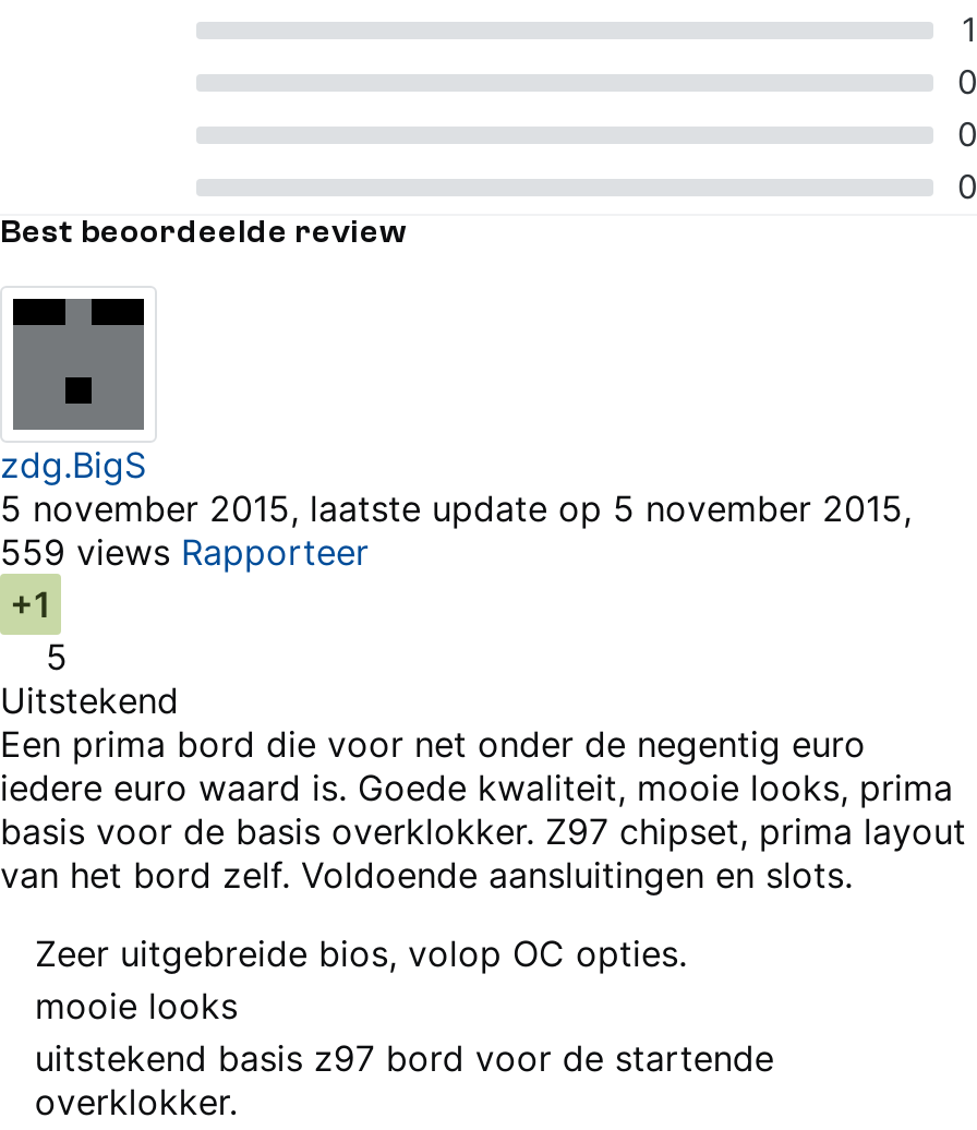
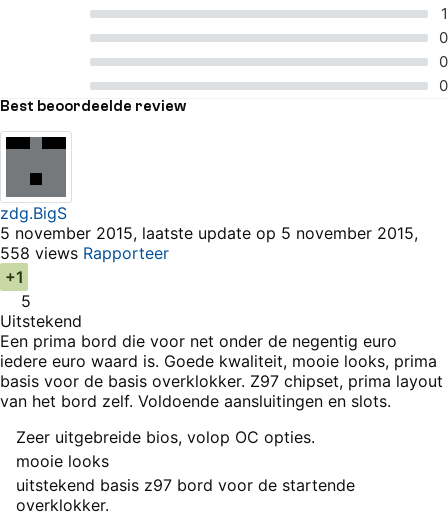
[0,530,369,574] 559 views Rapporteer -> [0,243,169,263] 558 views Rapporteer

